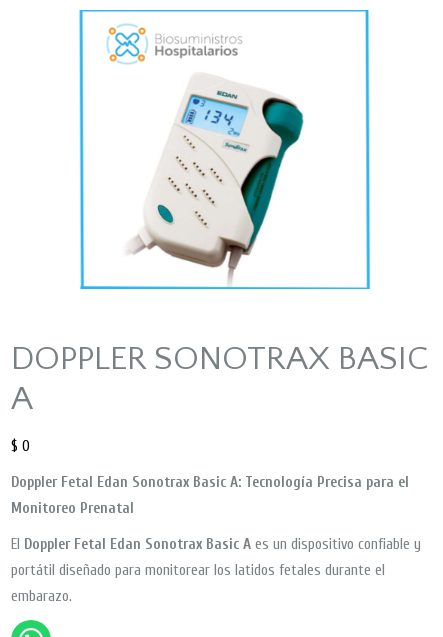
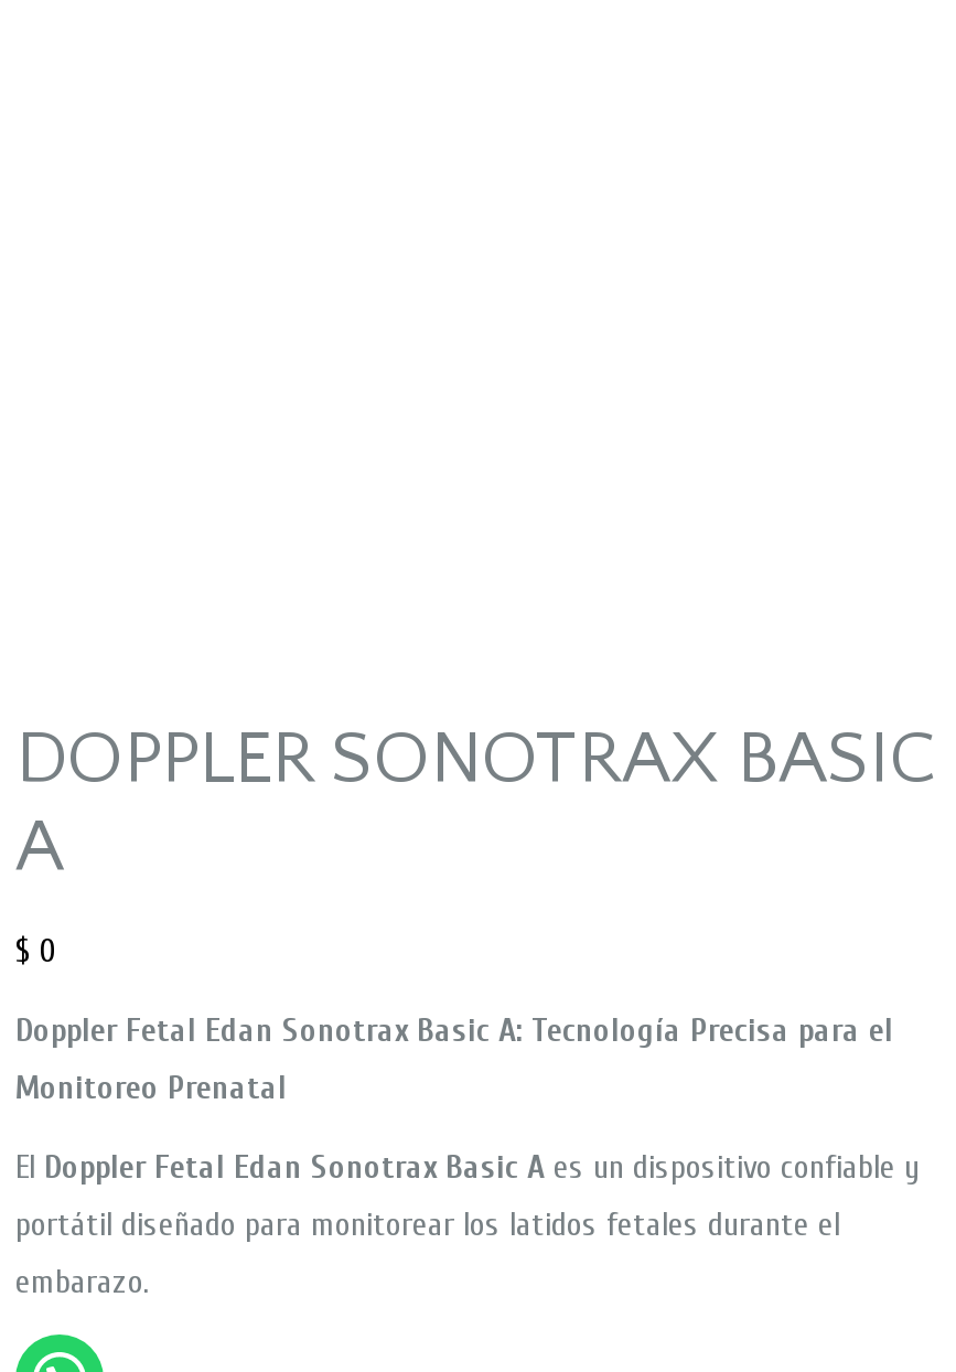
[78,9,371,290] [image] -> none

